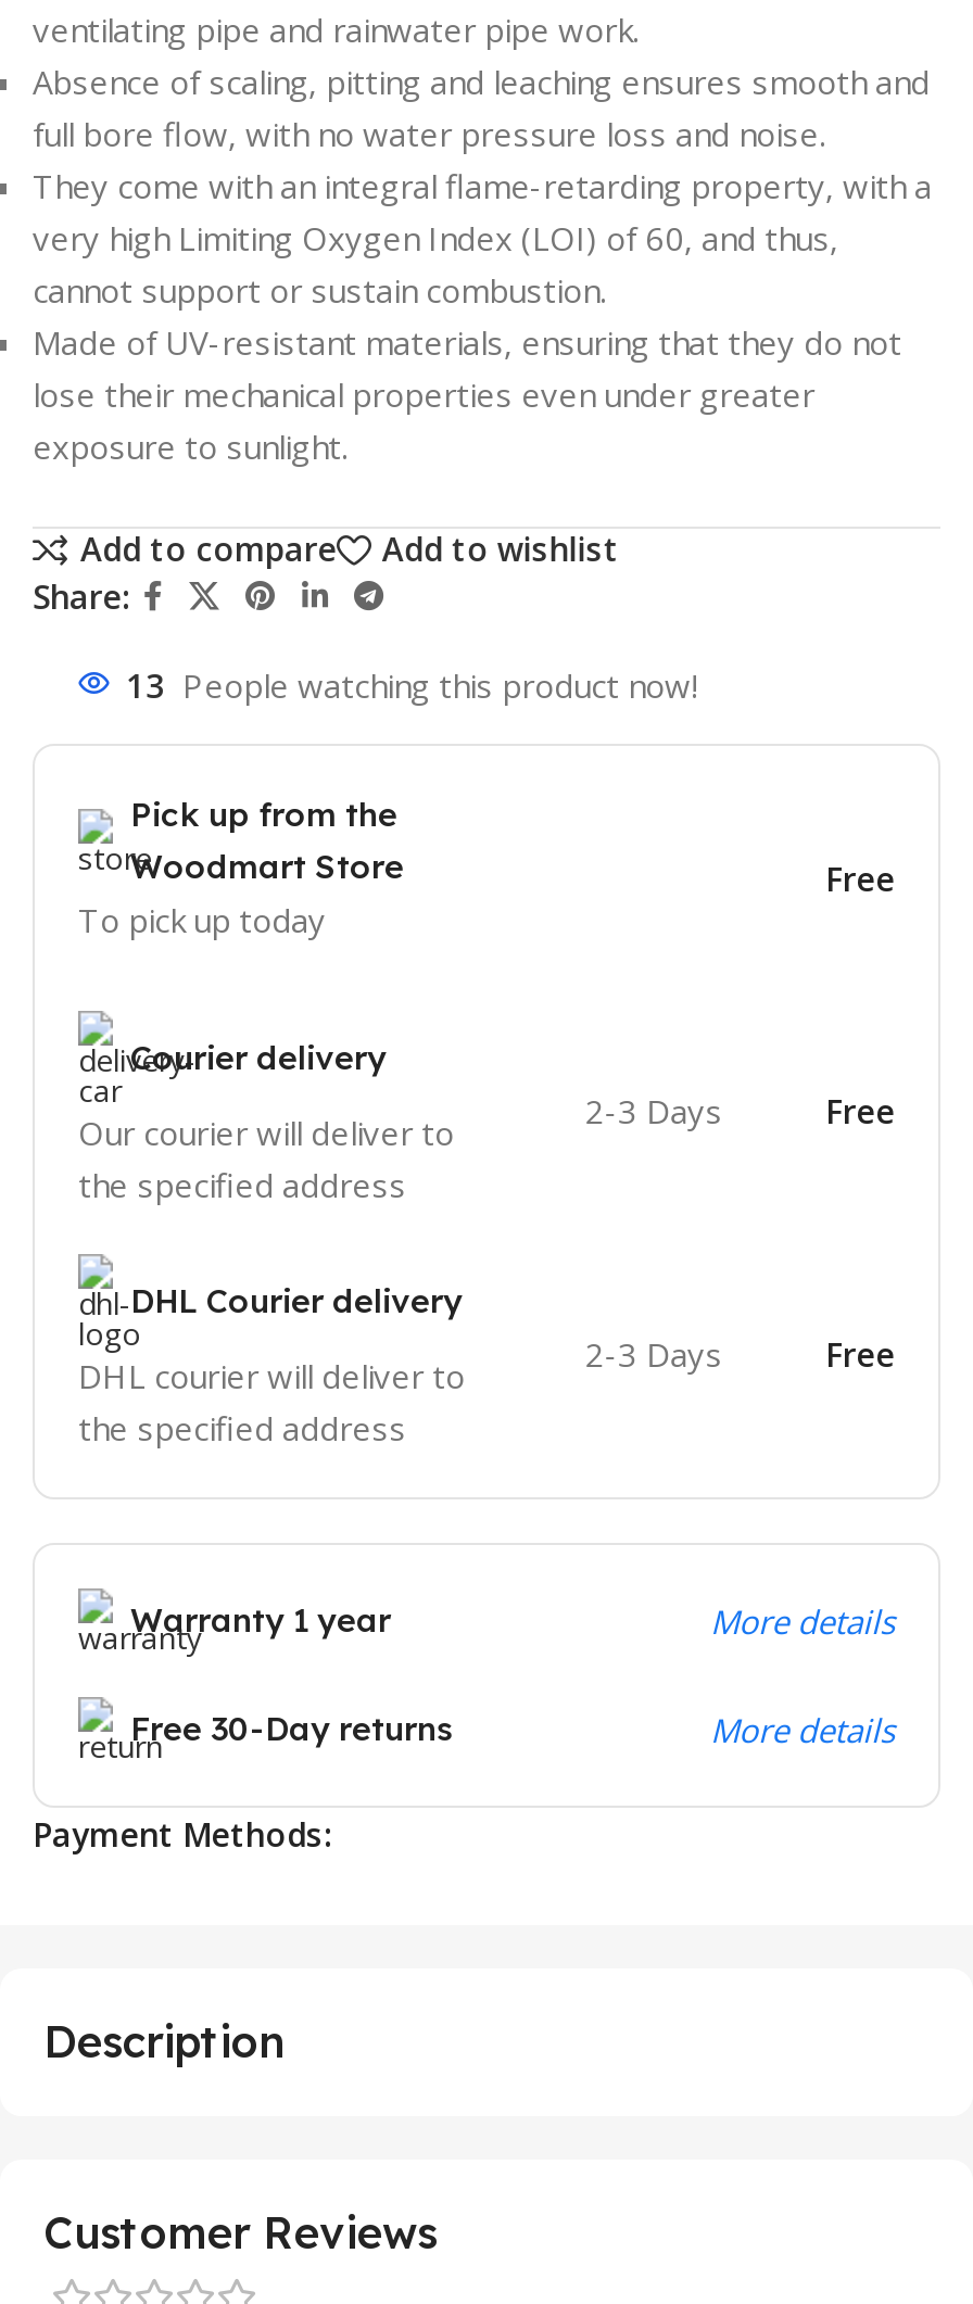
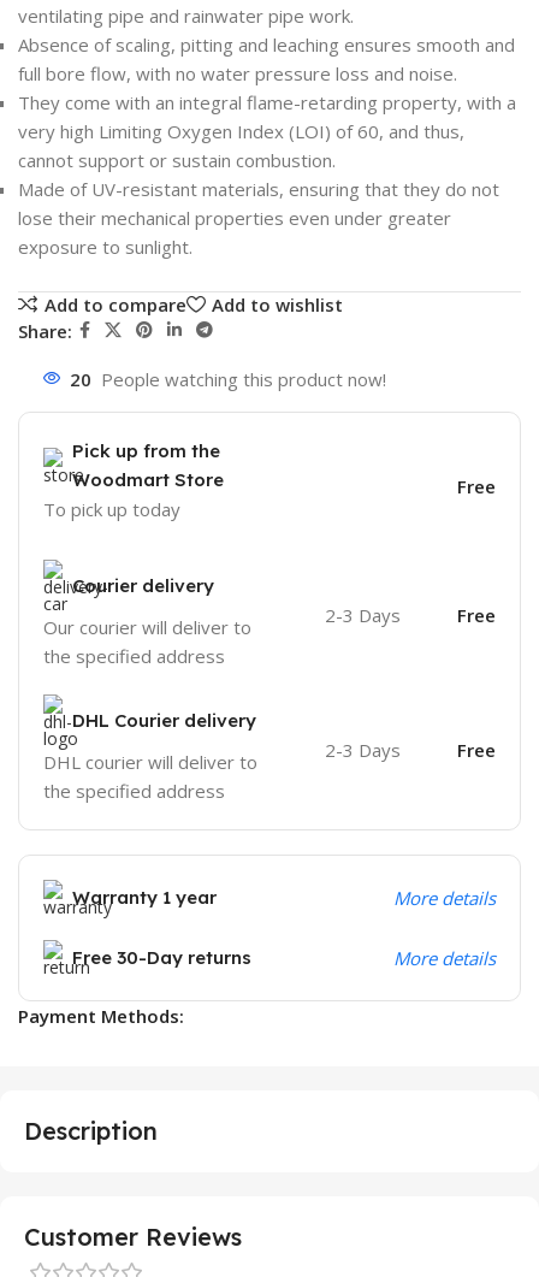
[126,663,697,706] 13 People watching this product now! -> [70,367,386,392] 20 People watching this product now!

